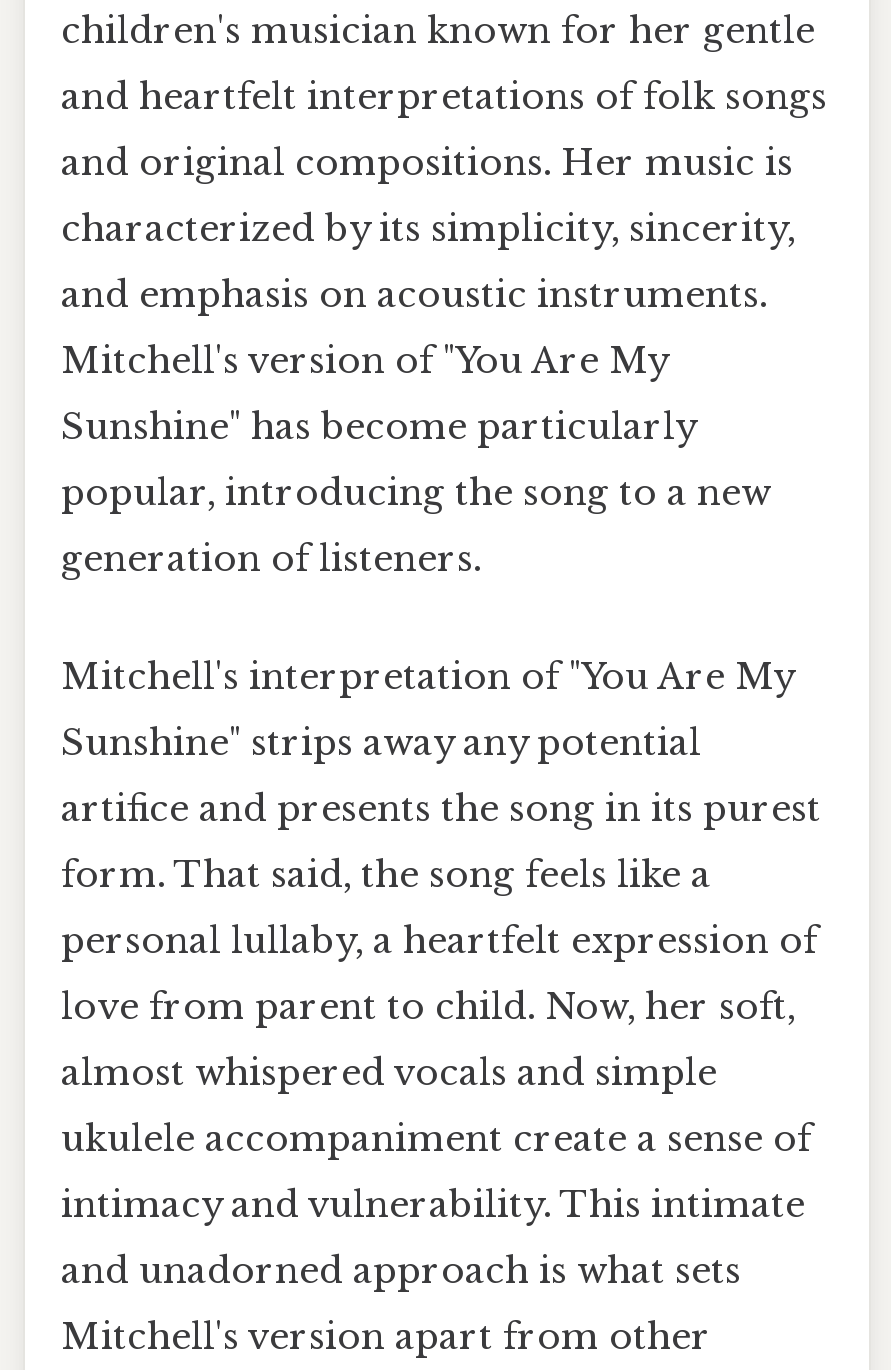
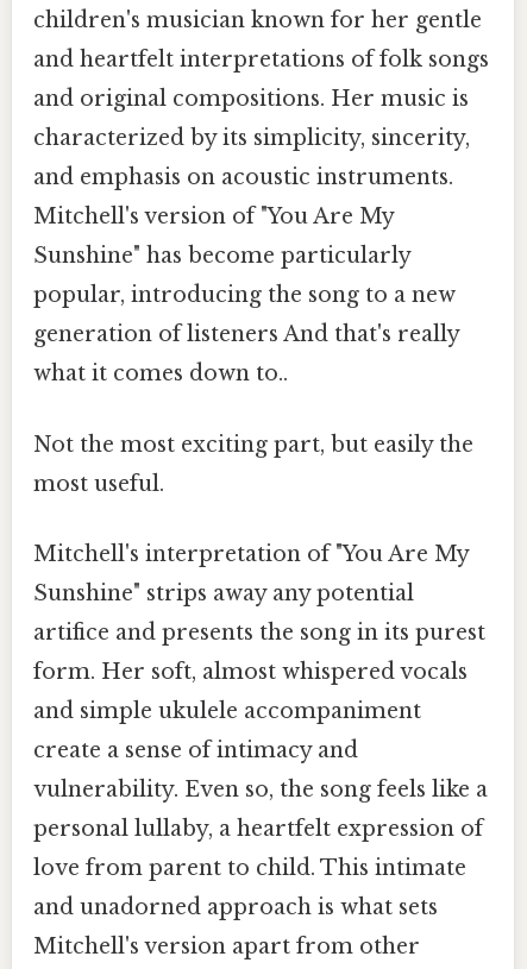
[61,537,481,581] generation of listeners. -> [33,321,473,496] generation of listeners And that's really | what it comes down to.. | Not the most exciting part, but easily the | most useful.
[61,853,711,897] form. That said, the song feels like a -> [33,658,488,802] form. Her soft, almost whispered vocals | and simple ukulele accompaniment | create a sense of intimacy and | vulnerability. Even so, the song feels like a
moved [61,919,817,963] -> [33,815,483,842]: personal lullaby, a heartfelt expression of
[61,985,811,1227] love from parent to child. Now, her soft, | almost whispered vocals and simple | ukulele accompaniment create a sense of | intimacy and vulnerability. This intimate -> [33,855,466,881] love from parent to child. This intimate

